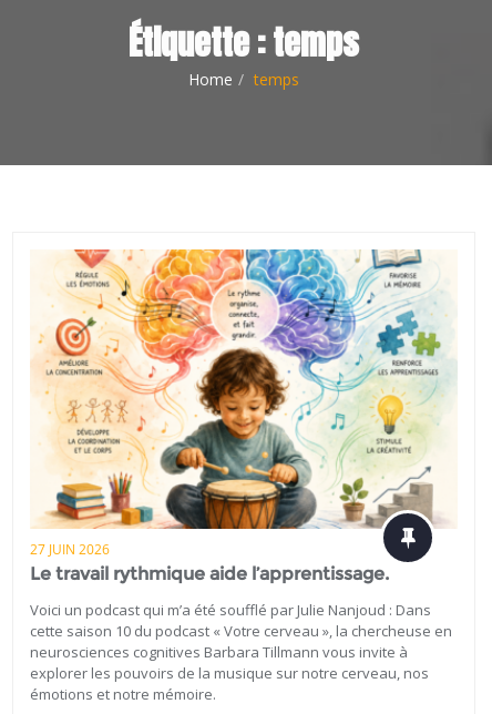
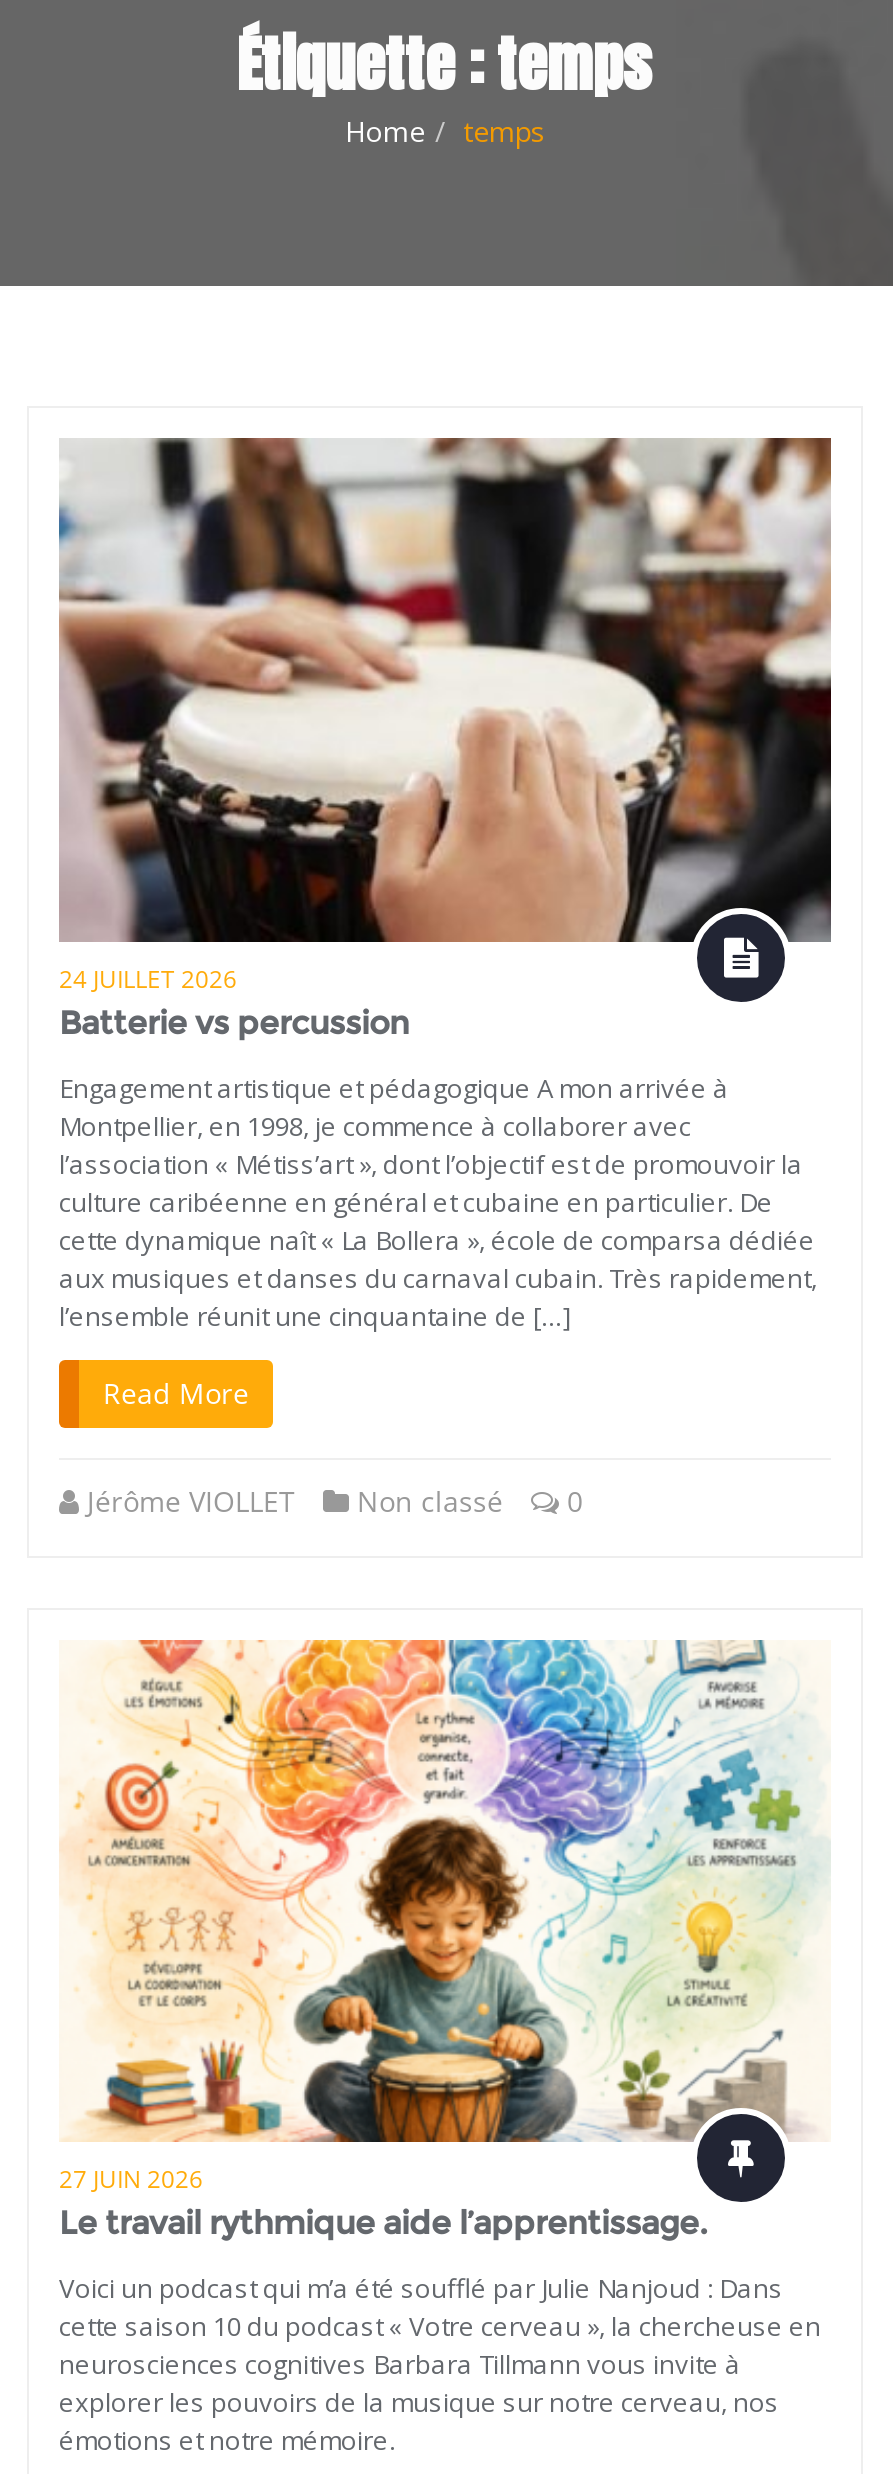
none -> [57,436,833,1519] [image] | 24 JUILLET 2026 | Batterie vs percussion | Engagement artistique et pédagogique A mon arrivée à | Montpellier, en 1998, je commence à collaborer avec | l’association « Métiss’art », dont l’objectif est de promouvoir la | culture caribéenne en général et cubaine en particulier. De | cette dynamique naît « La Bollera », école de comparsa dédiée | aux musiques et danses du carnaval cubain. Très rapidement, | l’ensemble réunit une cinquantaine de […] | Read More | Jérôme VIOLLET | Non classé | 0

